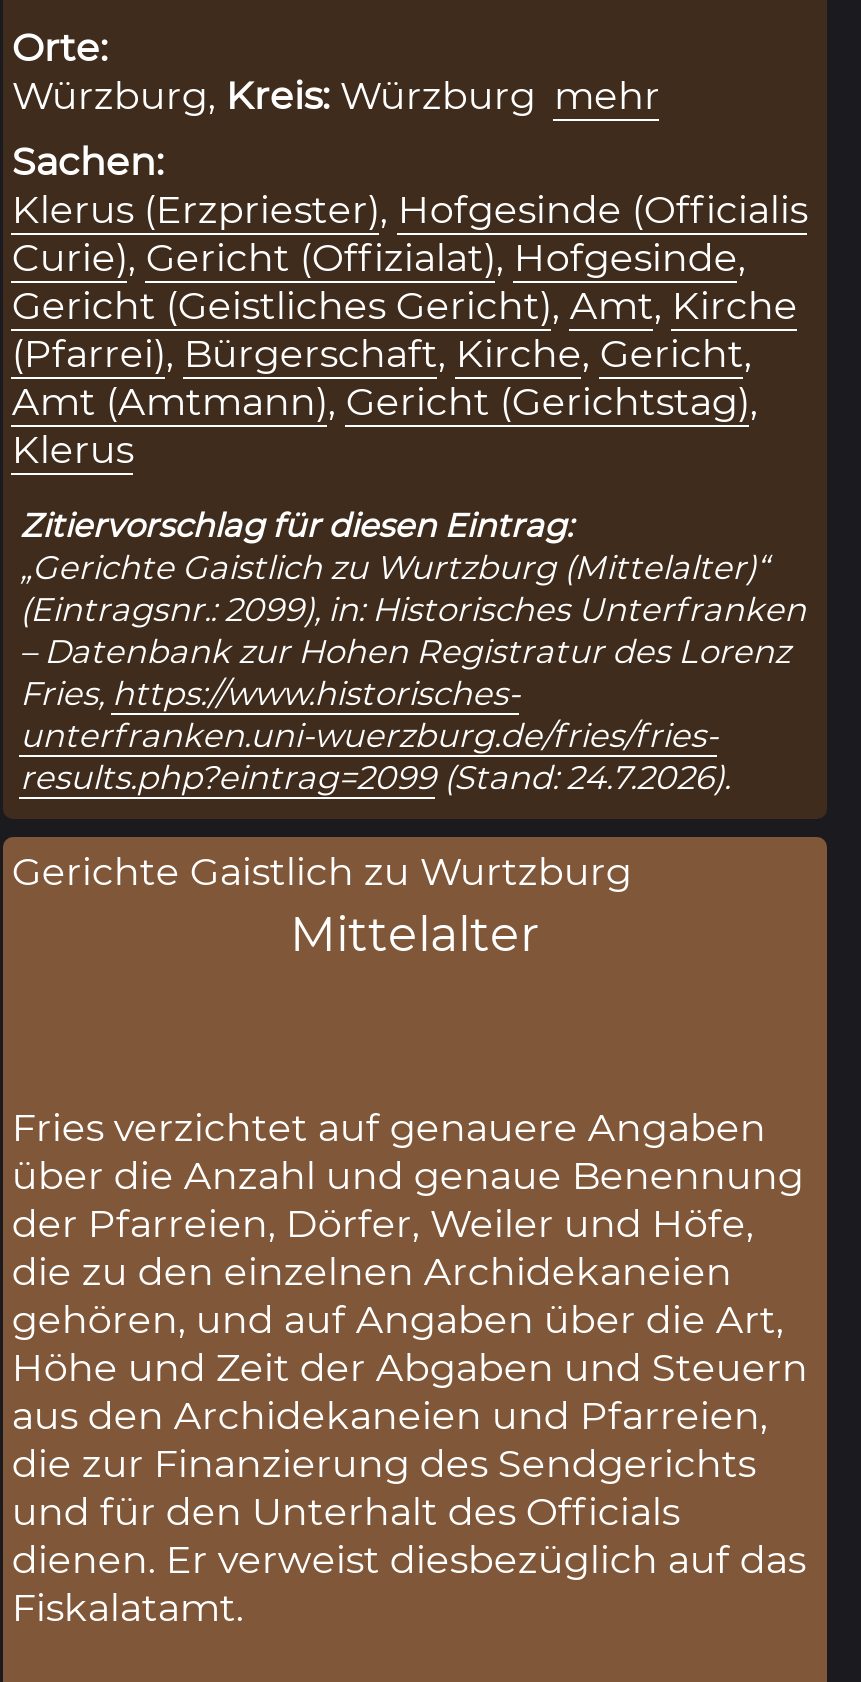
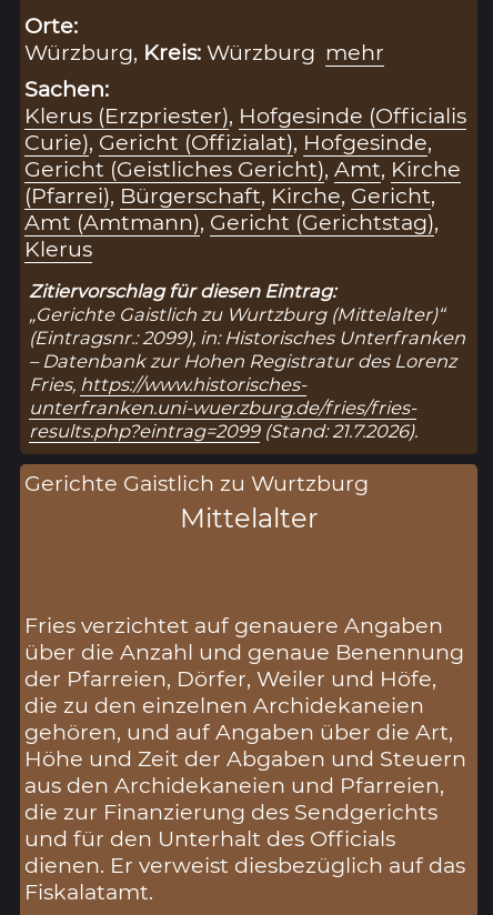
[20,756,730,796] results.php?eintrag=2099(Stand: 24.7.2026). -> [29,419,418,441] results.php?eintrag=2099(Stand: 21.7.2026).

